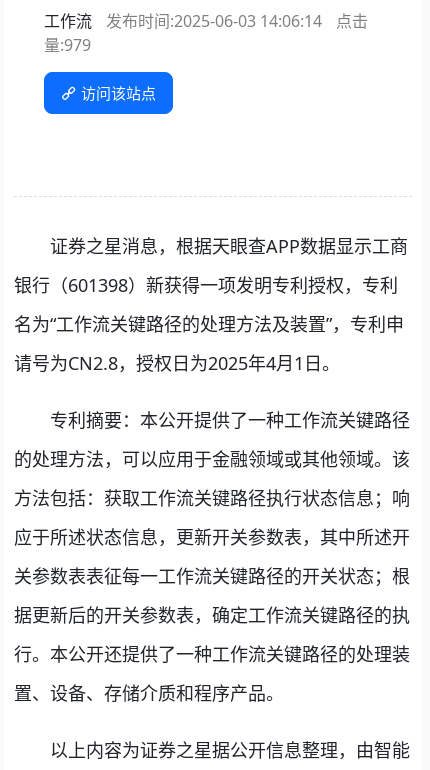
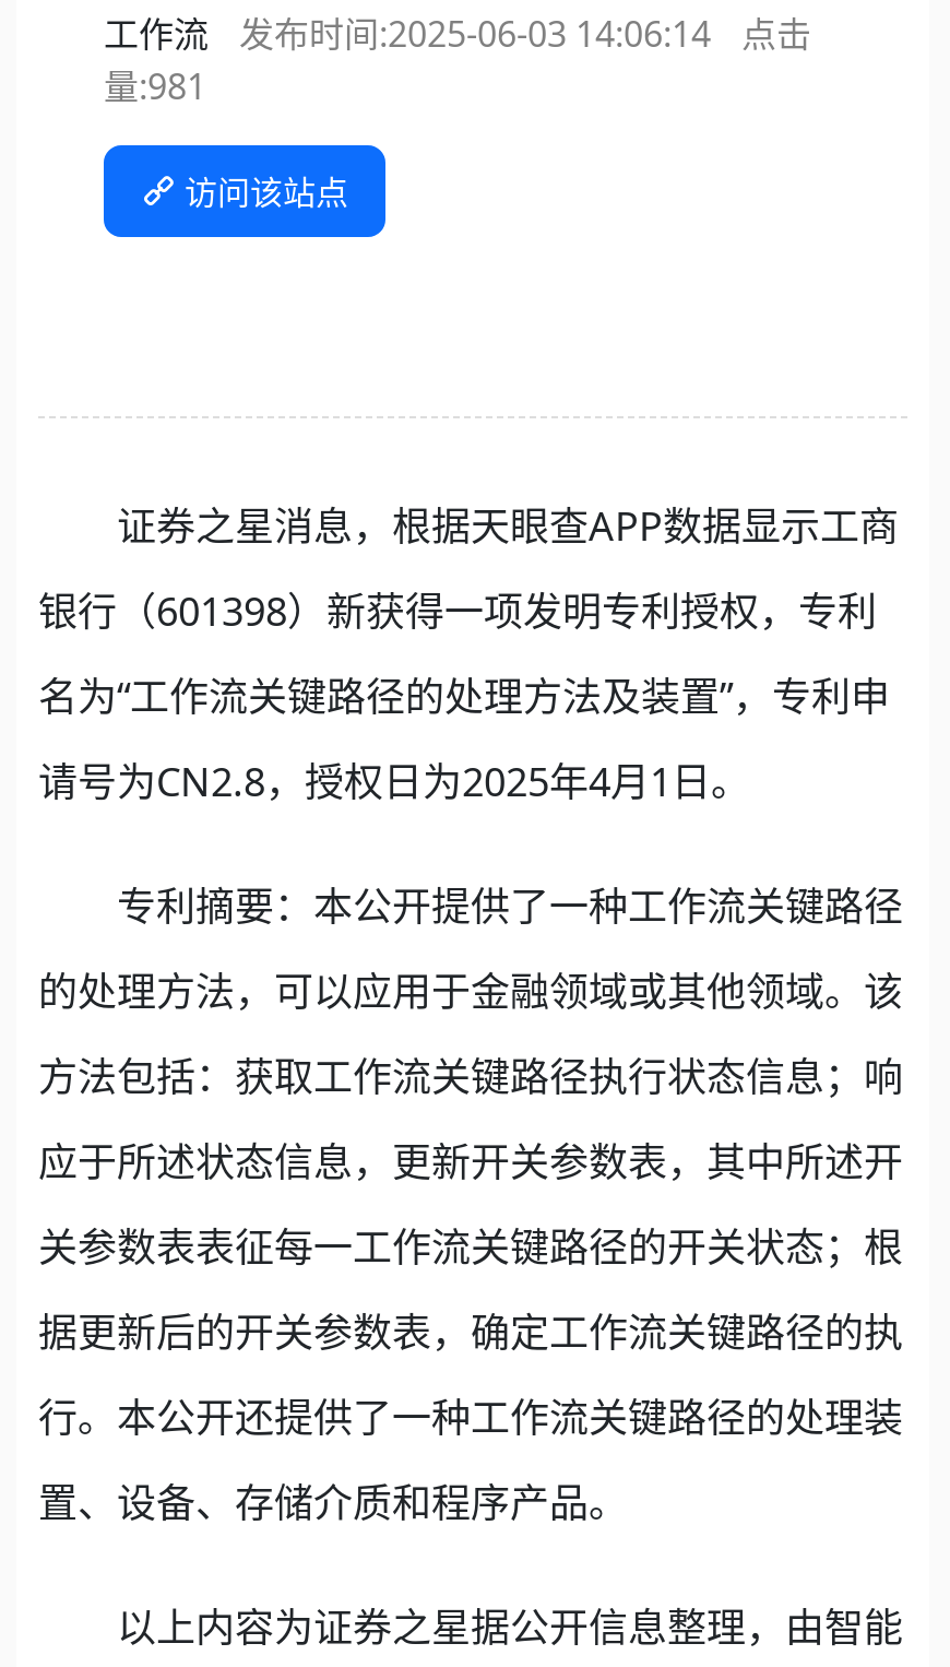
[44,34,91,56] 量:979 -> [104,62,206,110] 量:981

